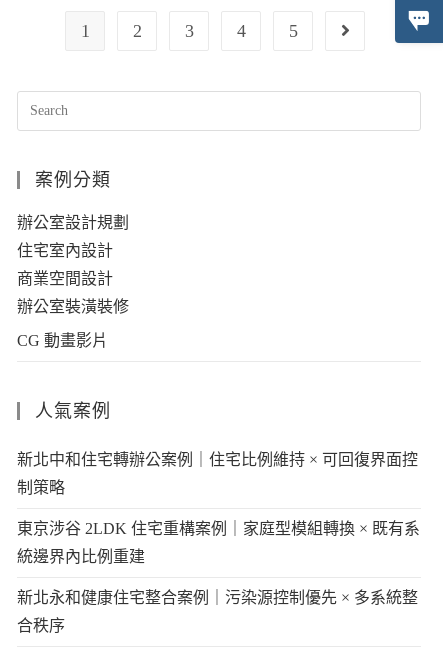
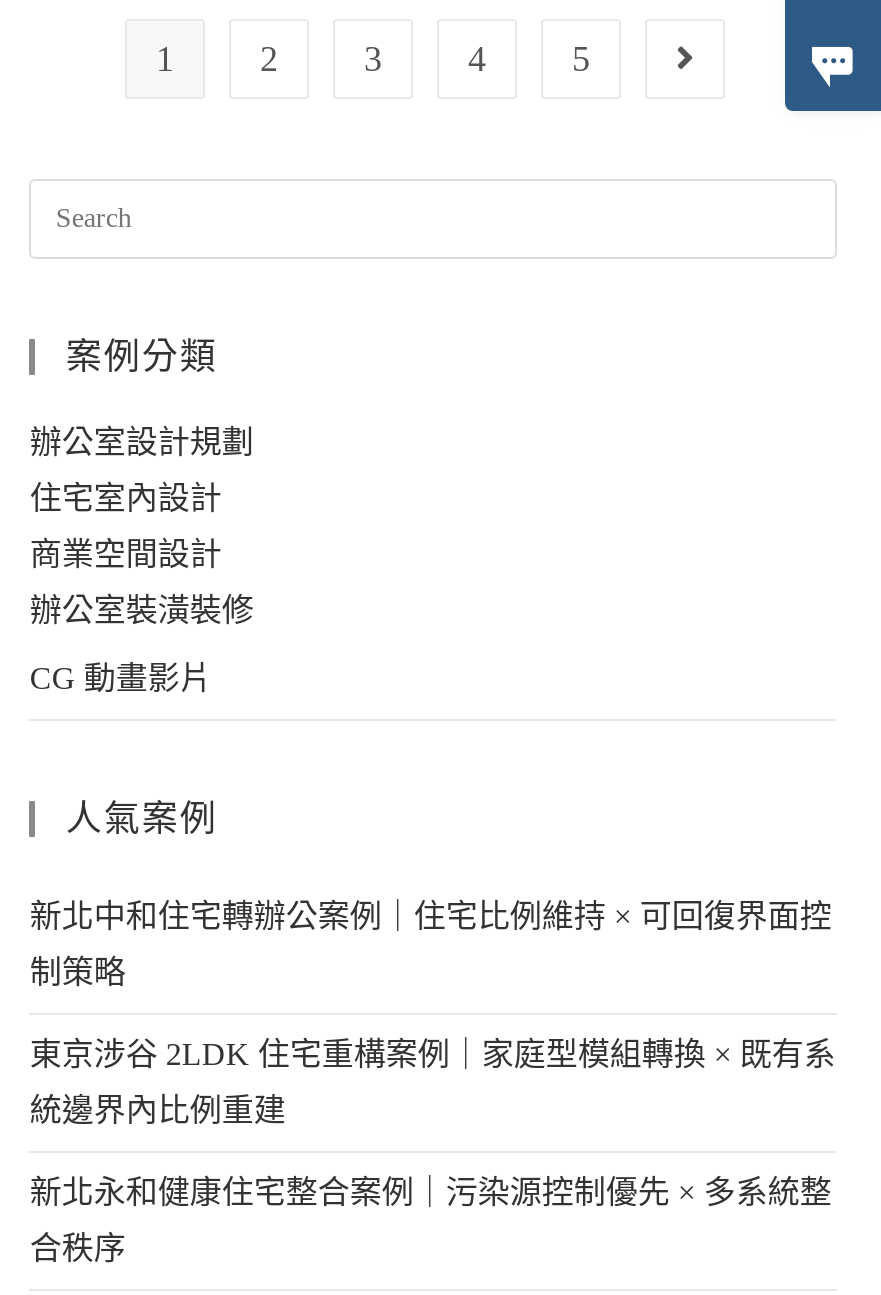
[394,10,440,58] [image] -> [783,19,875,115] [image]

